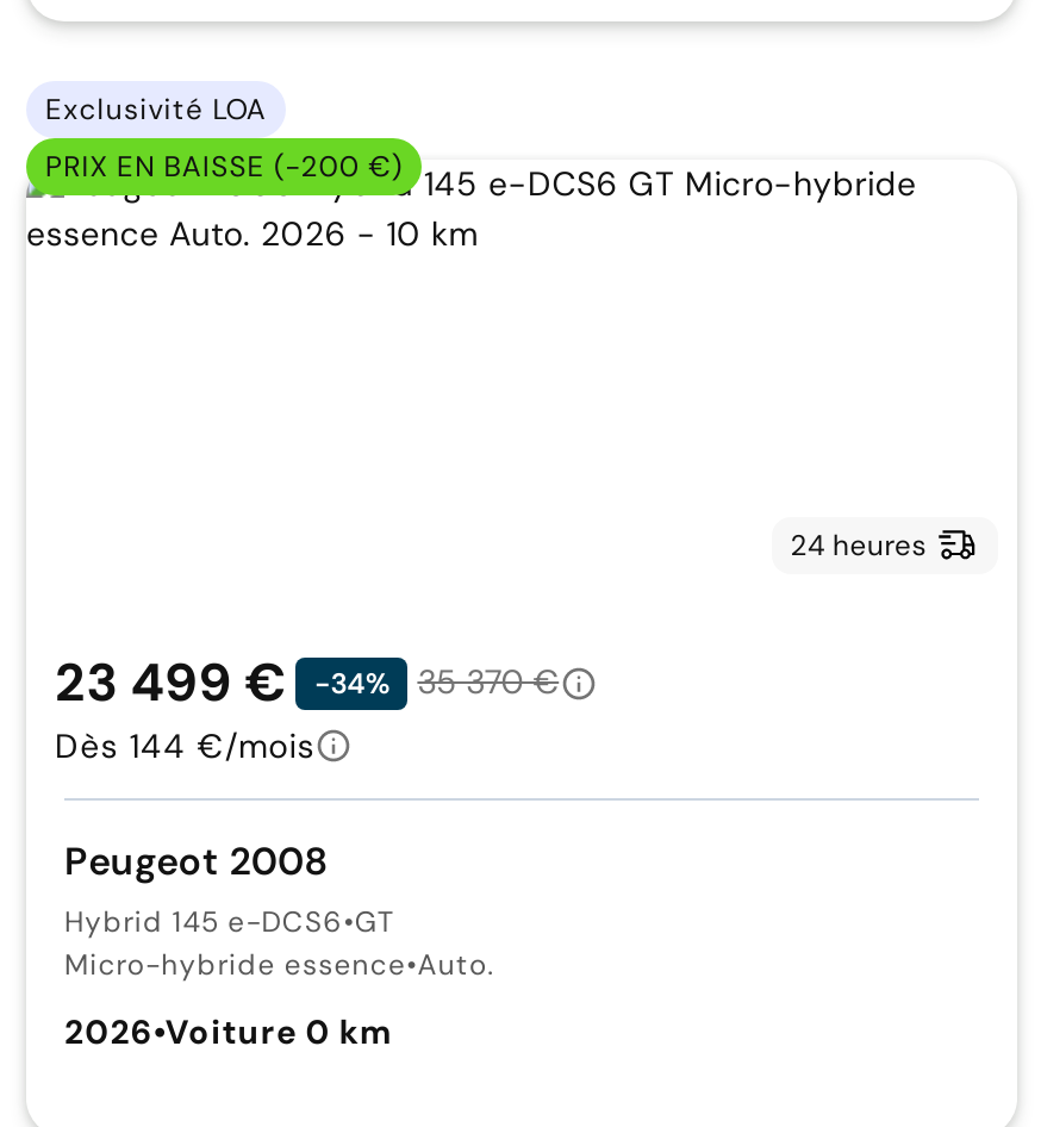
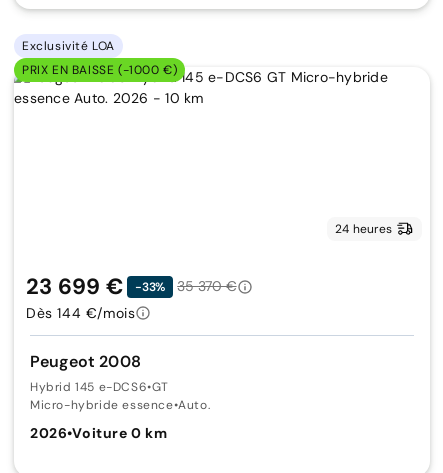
[45,147,402,185] PRIX EN BAISSE (-200 €) -> [22,62,177,78] PRIX EN BAISSE (-1000 €)
[55,648,286,717] 23 499 € -> [26,272,123,301] 23 699 €
[314,664,389,702] -34% -> [135,279,165,295] -33%

